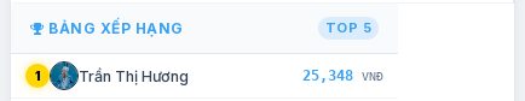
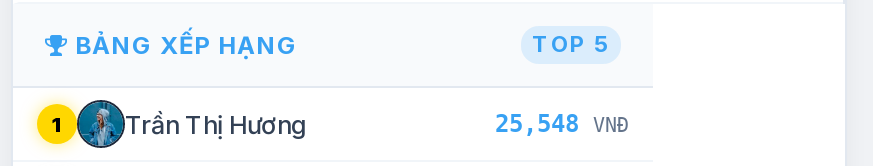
[302,67,383,84] 25,348 VNĐ -> [495,109,629,137] 25,548 VNĐ

